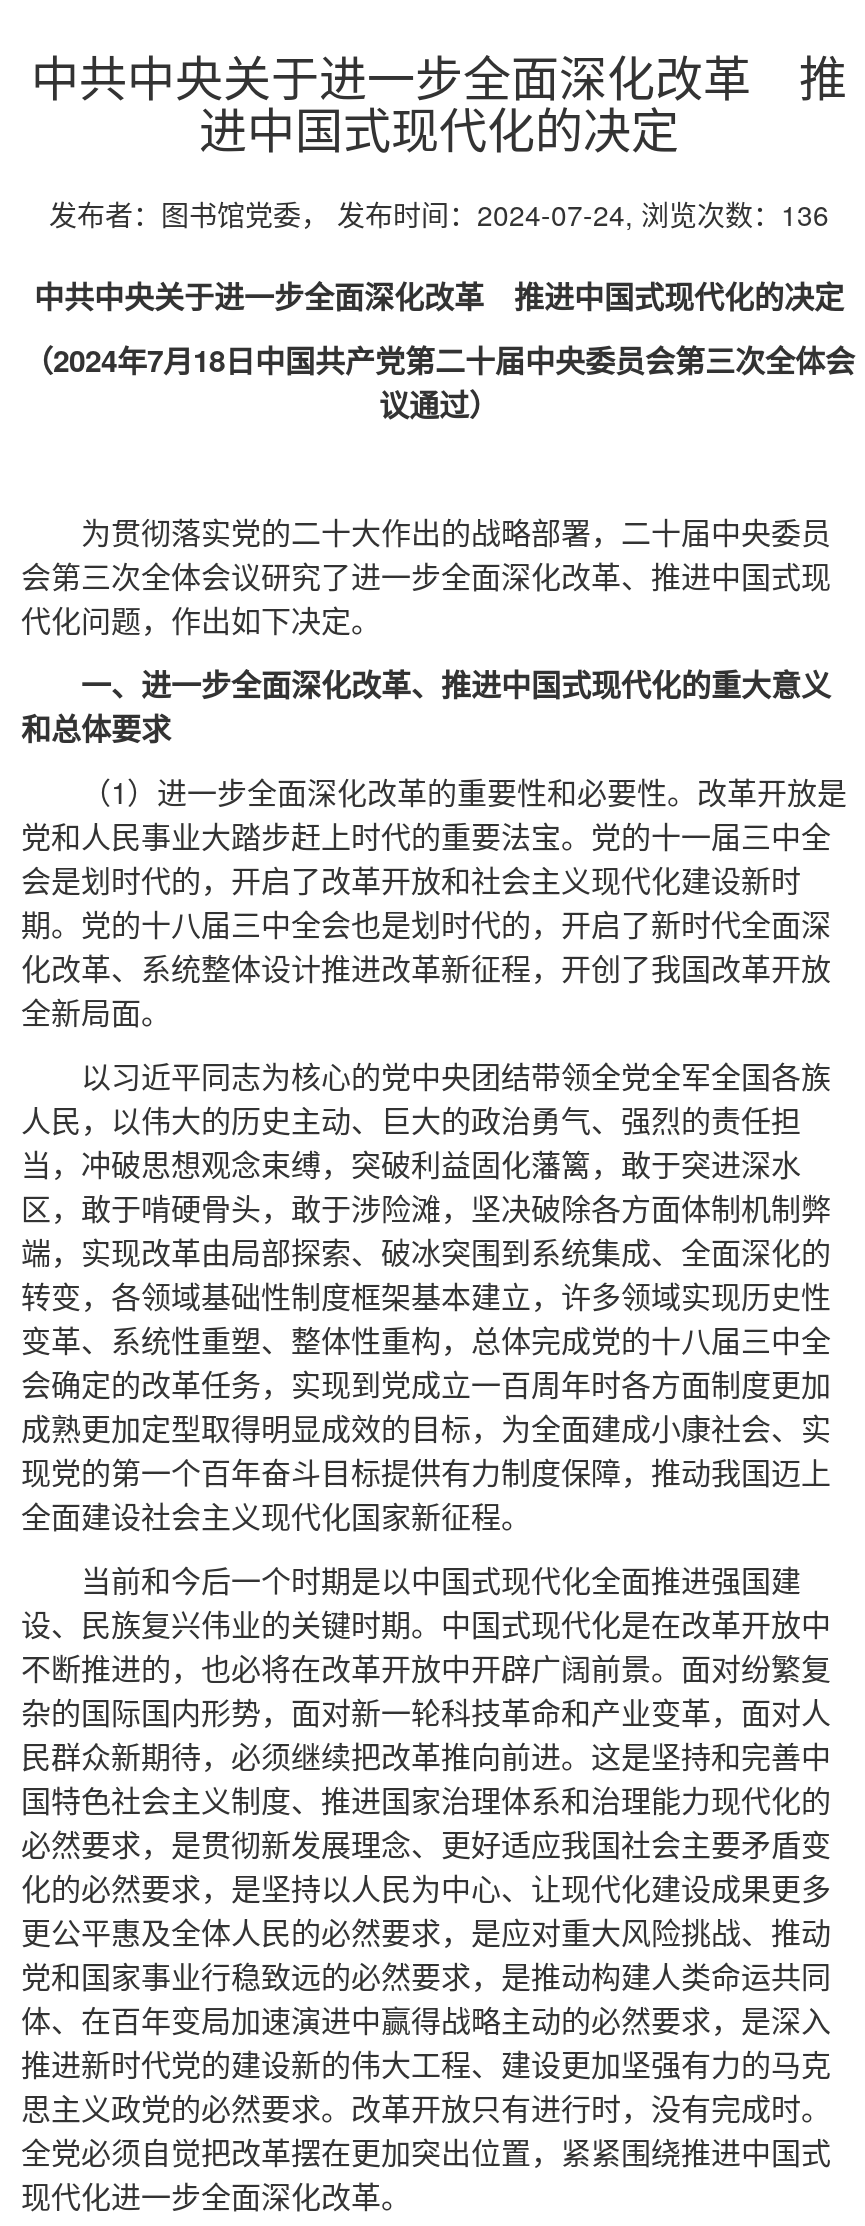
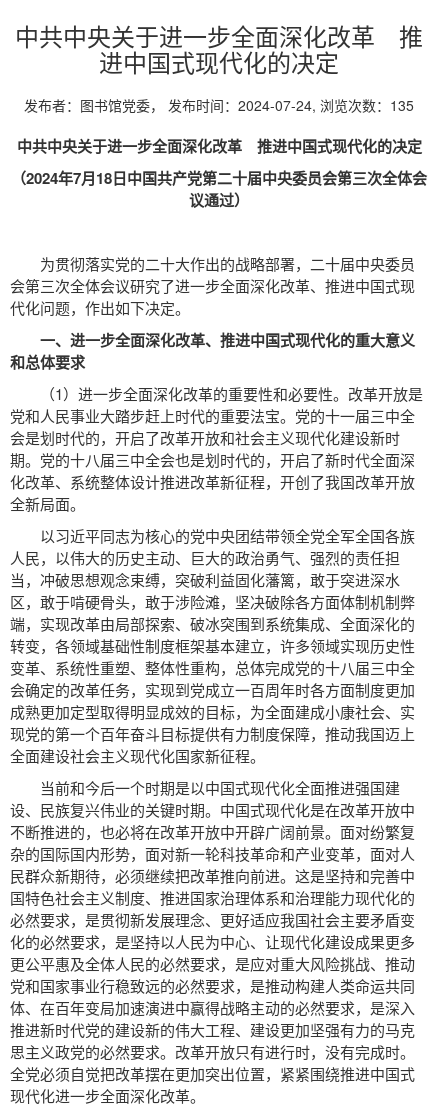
[49,194,829,234] 发布者：图书馆党委， 发布时间：2024-07-24, 浏览次数：136 -> [24,95,414,115] 发布者：图书馆党委， 发布时间：2024-07-24, 浏览次数：135

